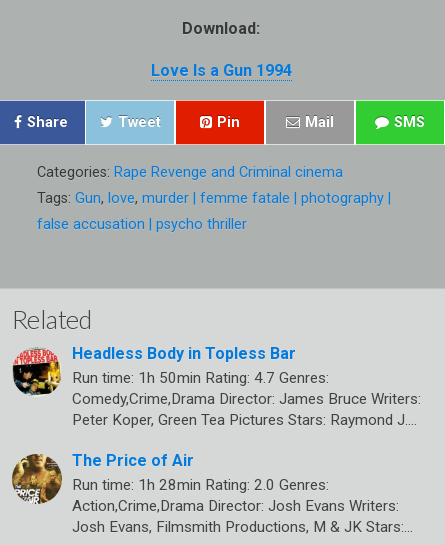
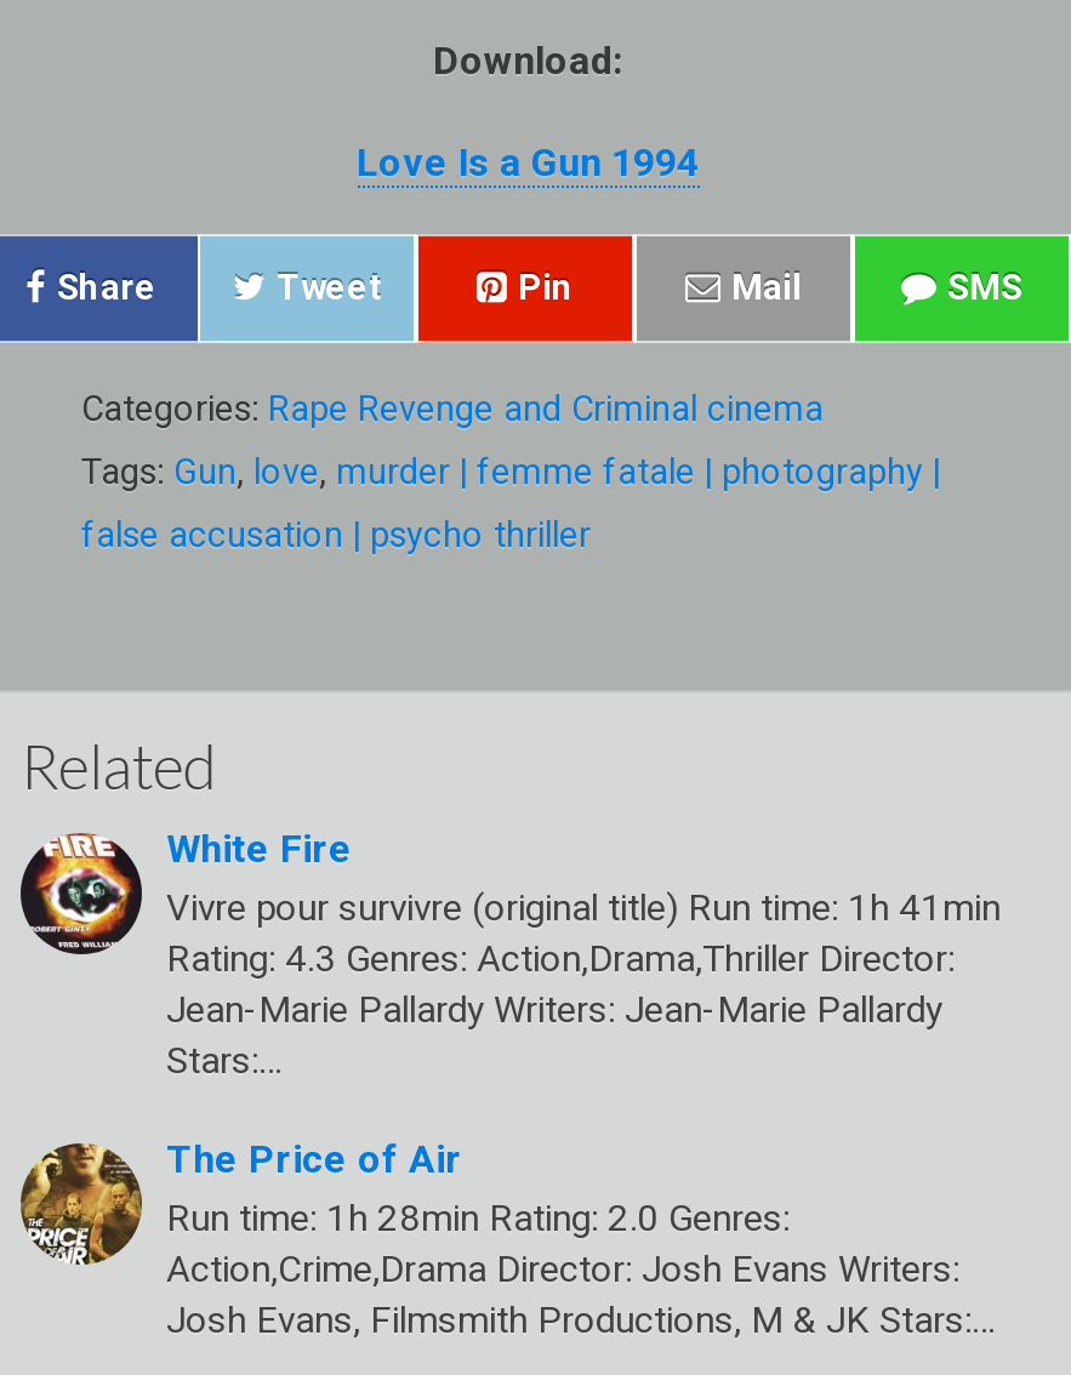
[14,344,421,429] [image] | Headless Body in Topless Bar | Run time: 1h 50min Rating: 4.7 Genres: | Comedy,Crime,Drama Director: James Bruce Writers: | Peter Koper, Green Tea Pictures Stars: Raymond J.… -> [18,826,1001,1083] [image] | White Fire | Vivre pour survivre (original title) Run time: 1h 41min | Rating: 4.3 Genres: Action,Drama,Thriller Director: | Jean-Marie Pallardy Writers: Jean-Marie Pallardy | Stars:…

